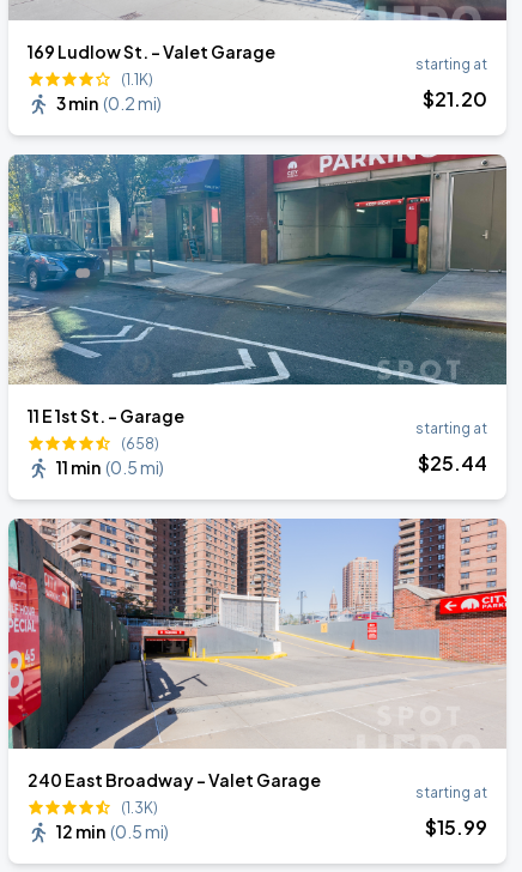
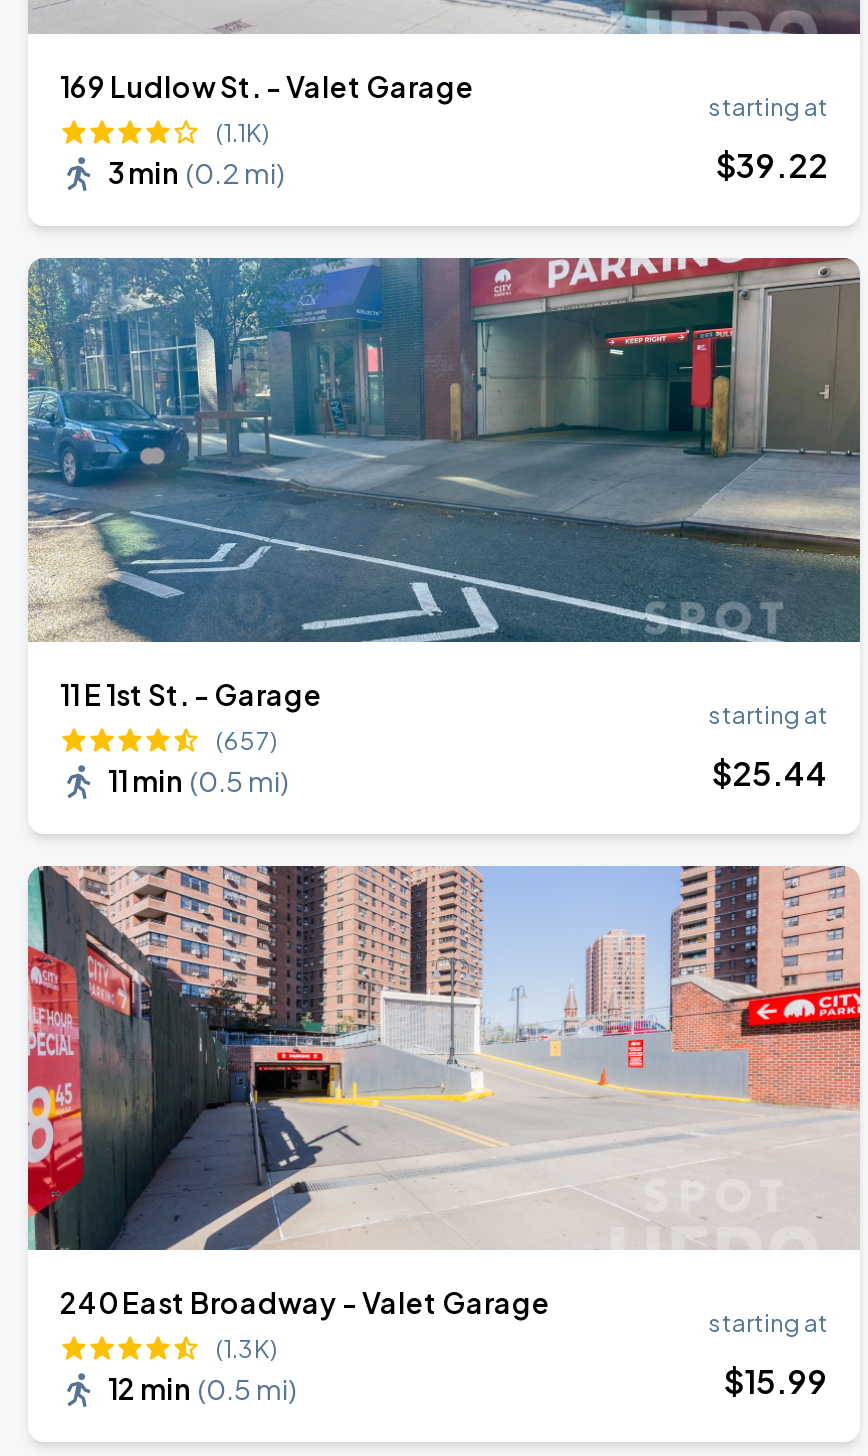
[423,86,487,111] $21.20 -> [716,144,828,186] $39.22
[121,435,159,453] (658) -> [216,726,278,756] (657)

